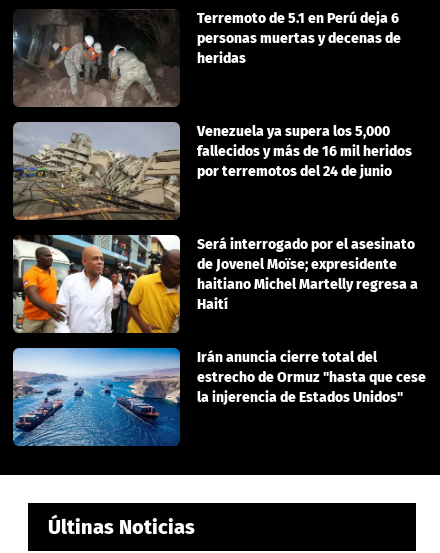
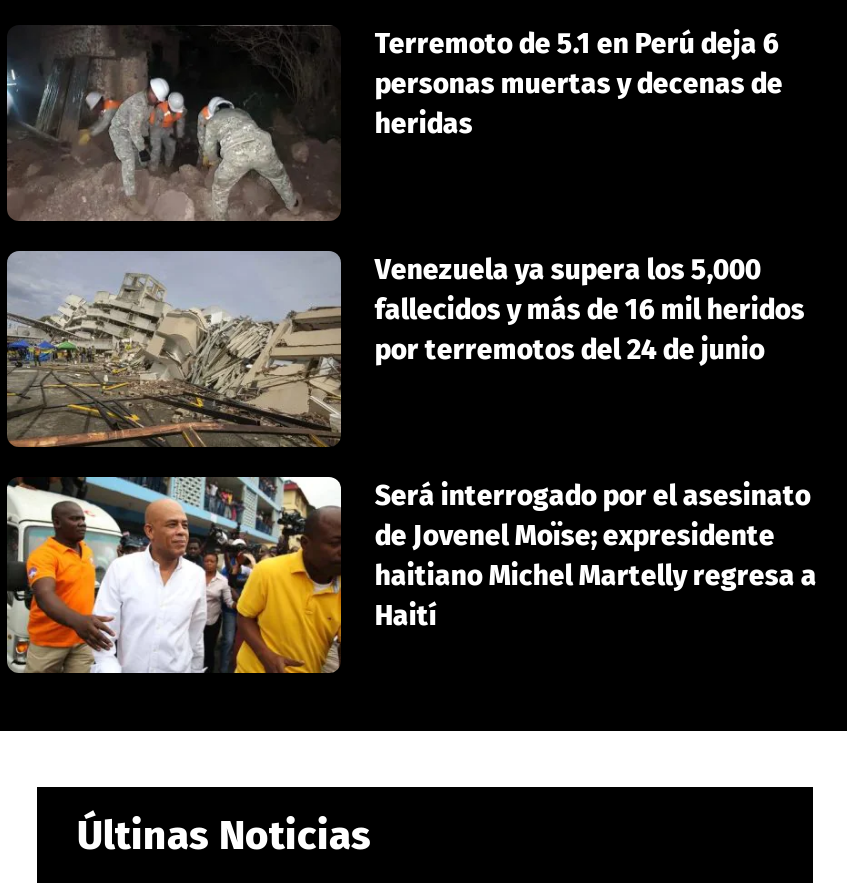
[12,347,426,447] [image] | Irán anuncia cierre total del | estrecho de Ormuz "hasta que cese | la injerencia de Estados Unidos" -> none

